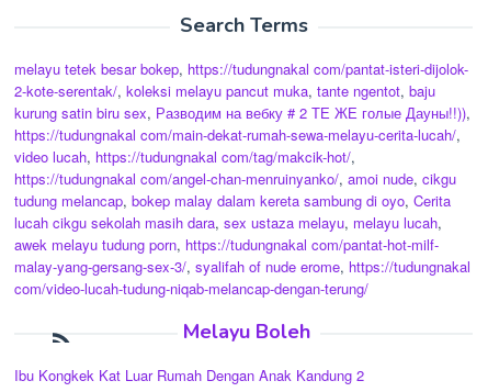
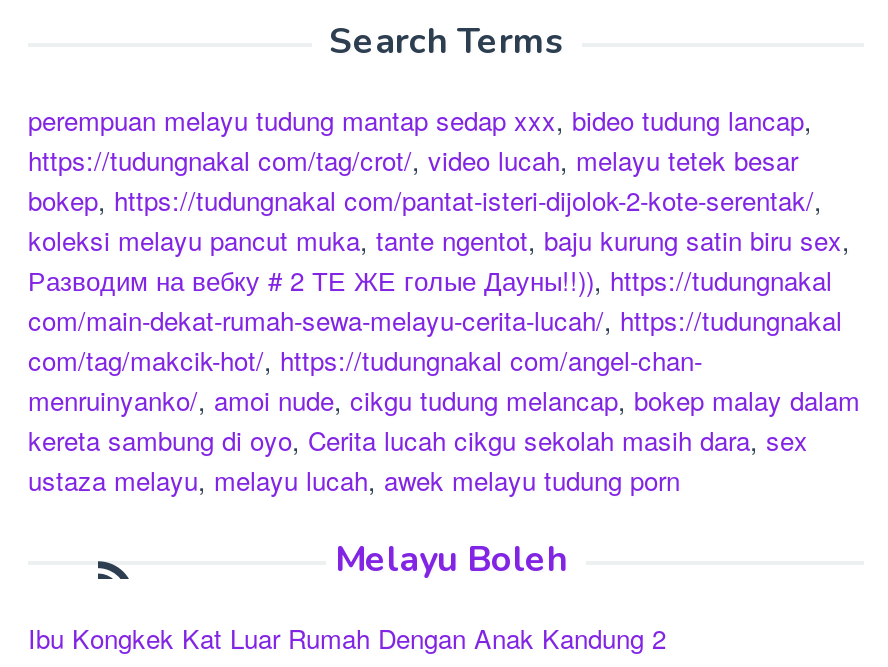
[14,58,470,299] melayu tetek besar bokep, https://tudungnakal com/pantat-isteri-dijolok- | 2-kote-serentak/, koleksi melayu pancut muka, tante ngentot, baju | kurung satin biru sex, Разводим на вебку # 2 ТЕ ЖЕ голые Дауны!!)), | https://tudungnakal com/main-dekat-rumah-sewa-melayu-cerita-lucah/, | video lucah, https://tudungnakal com/tag/makcik-hot/, | https://tudungnakal com/angel-chan-menruinyanko/, amoi nude, cikgu | tudung melancap, bokep malay dalam kereta sambung di oyo, Cerita | lucah cikgu sekolah masih dara, sex ustaza melayu, melayu lucah, | awek melayu tudung porn, https://tudungnakal com/pantat-hot-milf- | malay-yang-gersang-sex-3/, syalifah of nude erome, https://tudungnakal | com/video-lucah-tudung-niqab-melancap-dengan-terung/ -> [28,101,860,499] perempuan melayu tudung mantap sedap xxx, bideo tudung lancap, | https://tudungnakal com/tag/crot/, video lucah, melayu tetek besar | bokep, https://tudungnakal com/pantat-isteri-dijolok-2-kote-serentak/, | koleksi melayu pancut muka, tante ngentot, baju kurung satin biru sex, | Разводим на вебку # 2 ТЕ ЖЕ голые Дауны!!)), https://tudungnakal | com/main-dekat-rumah-sewa-melayu-cerita-lucah/, https://tudungnakal | com/tag/makcik-hot/, https://tudungnakal com/angel-chan- | menruinyanko/, amoi nude, cikgu tudung melancap, bokep malay dalam | kereta sambung di oyo, Cerita lucah cikgu sekolah masih dara, sex | ustaza melayu, melayu lucah, awek melayu tudung porn

